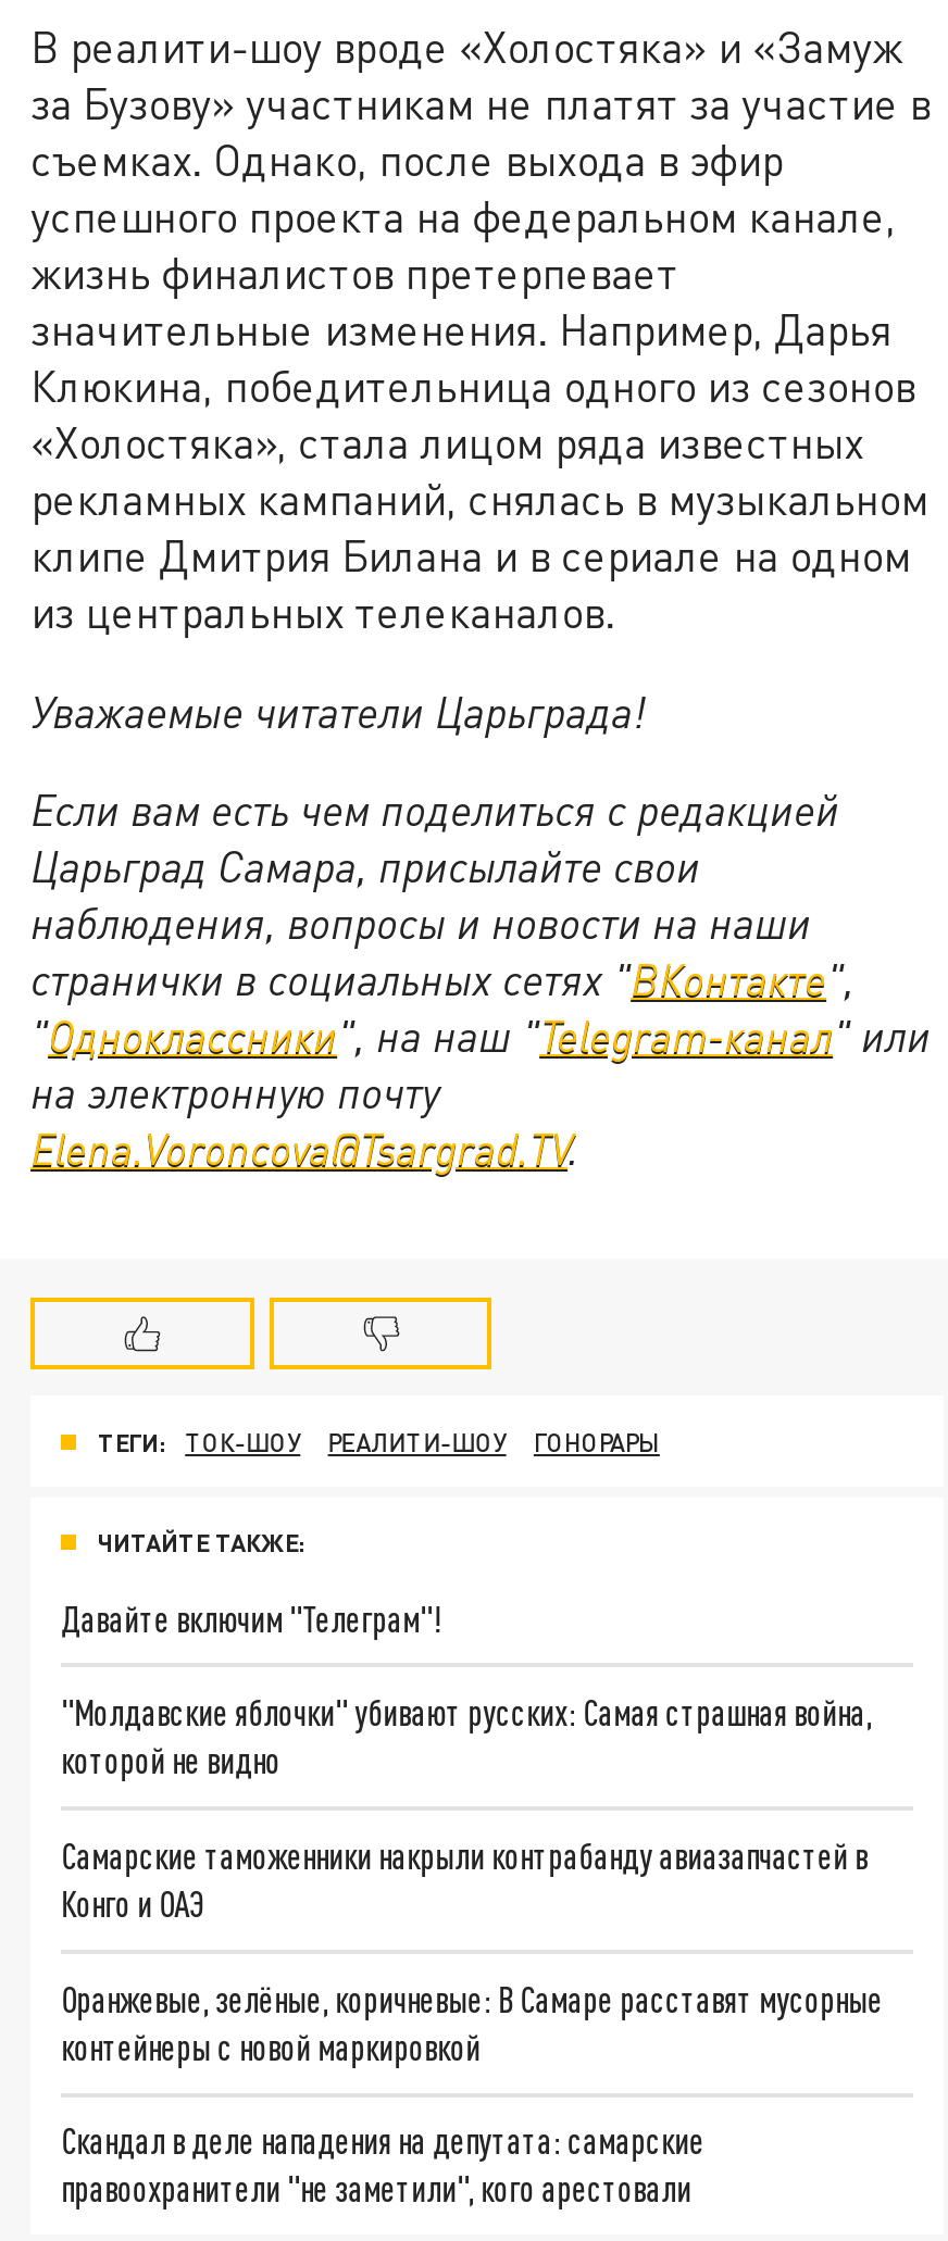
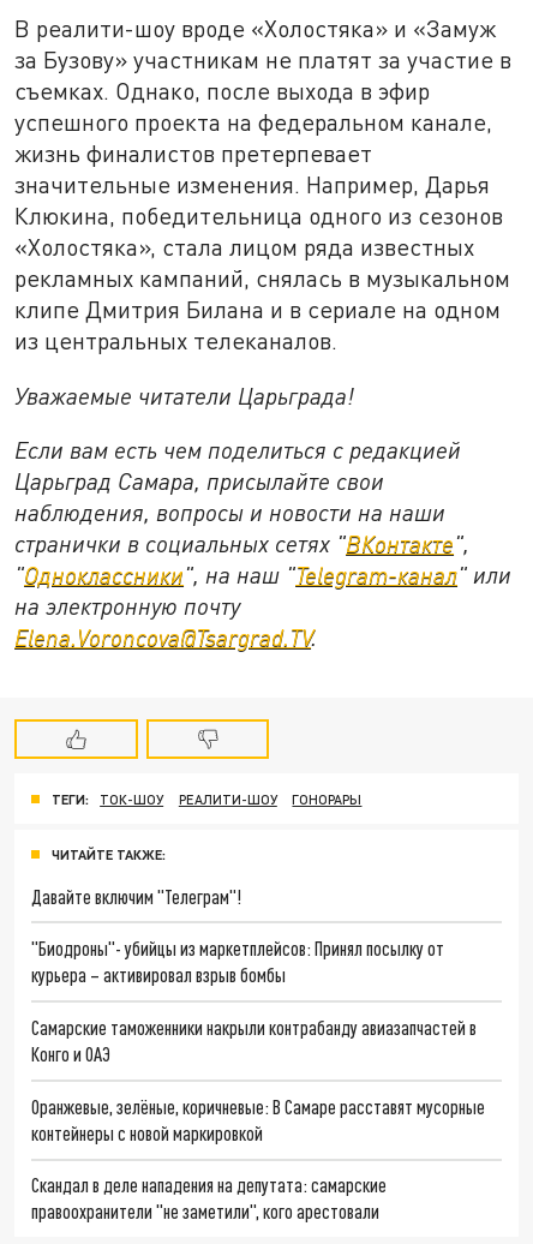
[61,1692,872,1781] "Молдавские яблочки" убивают русских: Самая страшная война, | которой не видно -> [31,937,444,986] "Биодроны"- убийцы из маркетплейсов: Принял посылку от | курьера – активировал взрыв бомбы

